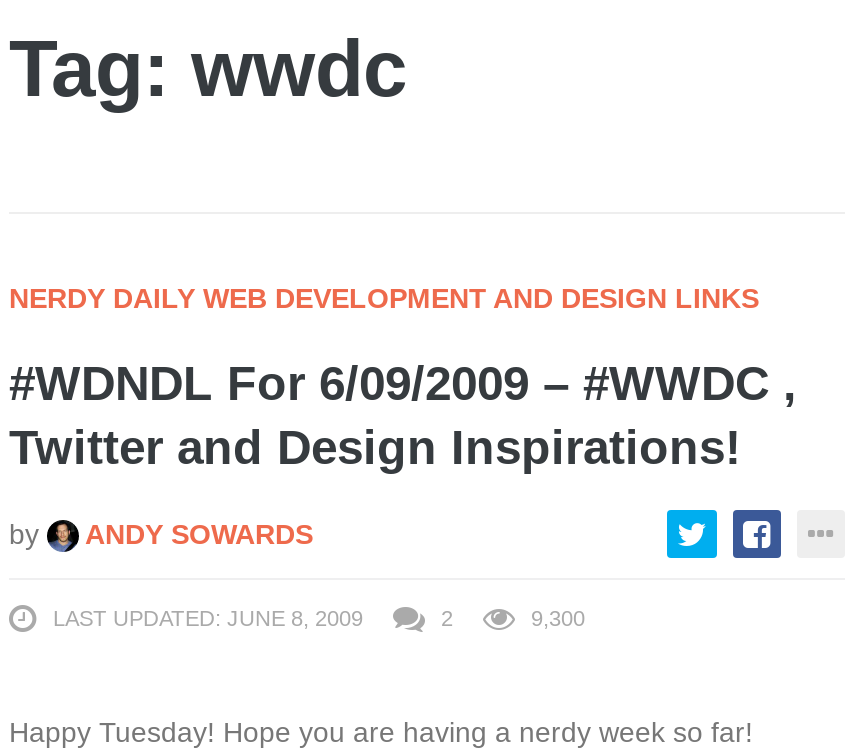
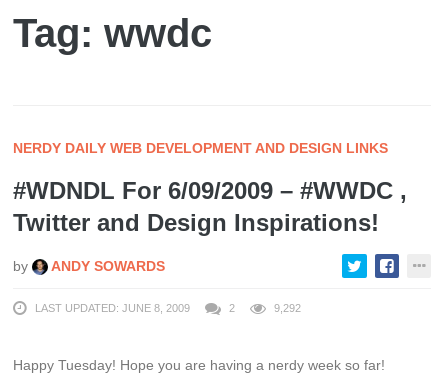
[525,606,585,630] 9,300 -> [271,302,301,314] 9,292

